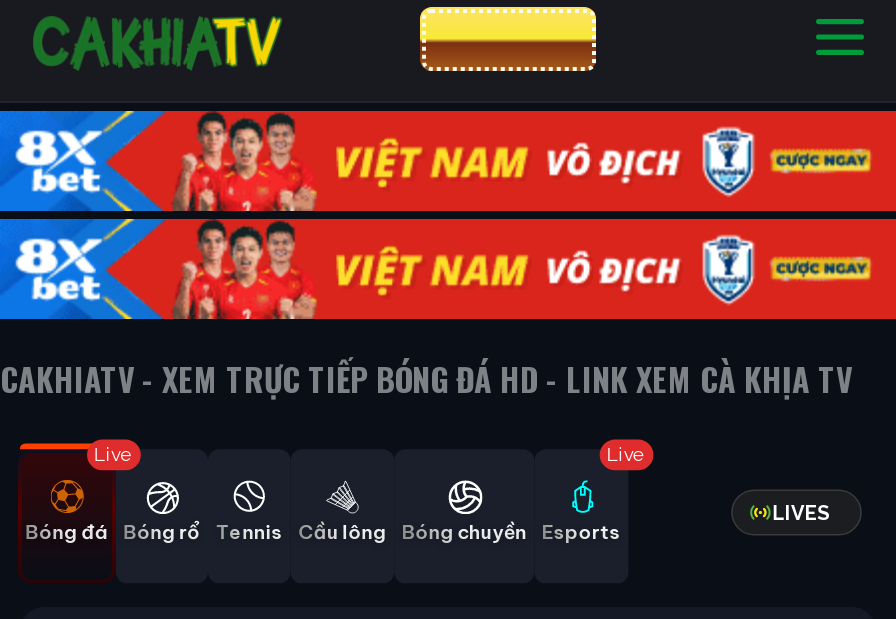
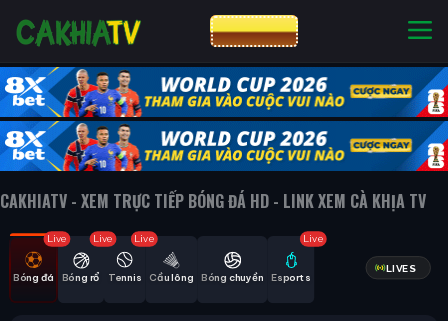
[10,109,890,321] [image] -> [4,66,445,172] [image]
none -> [93,233,113,243] Live
none -> [134,233,154,243] Live

